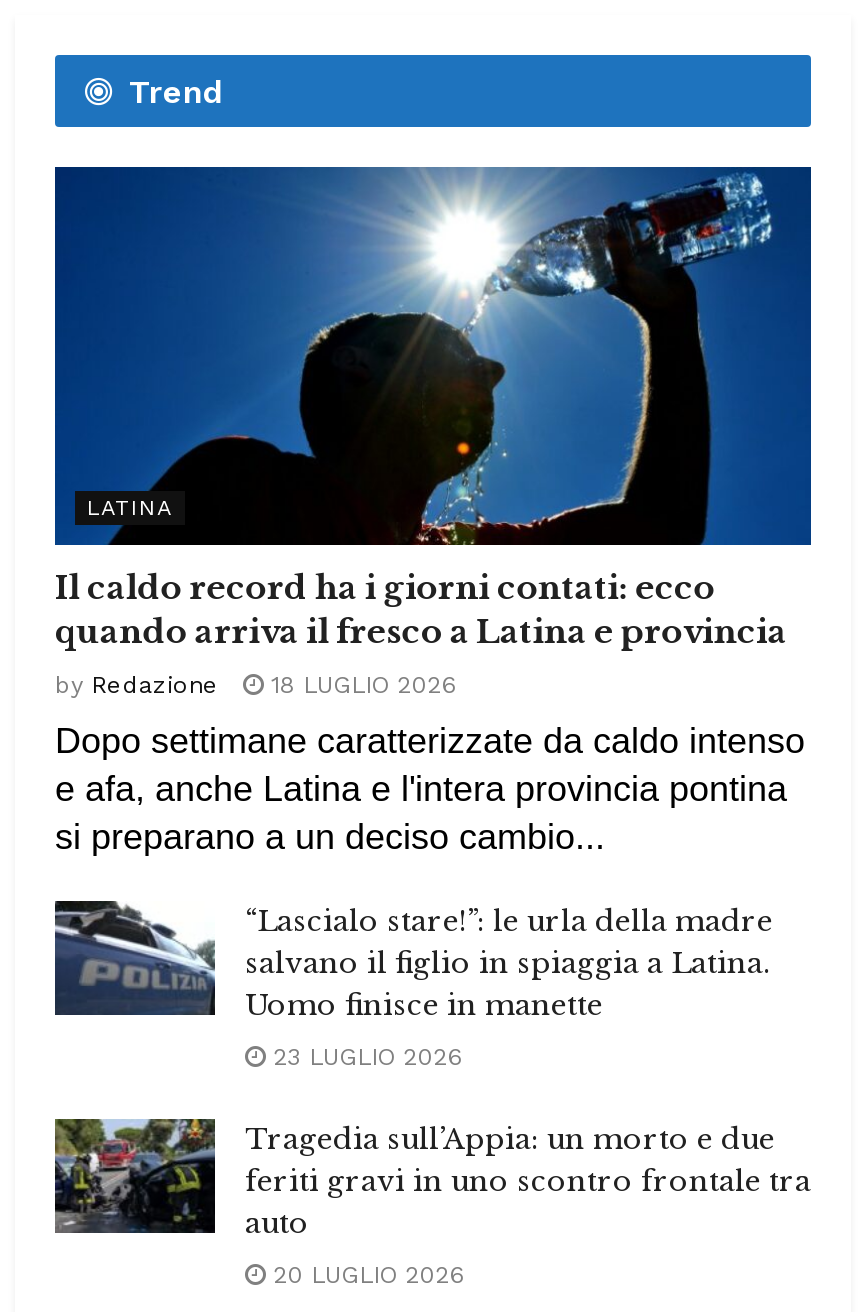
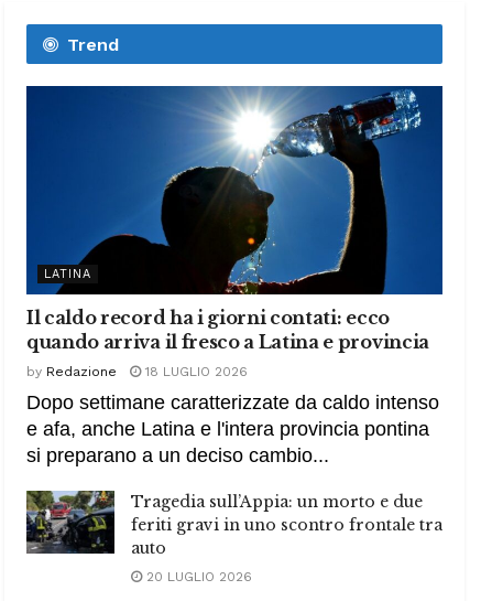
[55,899,773,1071] [image] | “Lascialo stare!”: le urla della madre | salvano il figlio in spiaggia a Latina. | Uomo finisce in manette | 23 LUGLIO 2026 -> none

